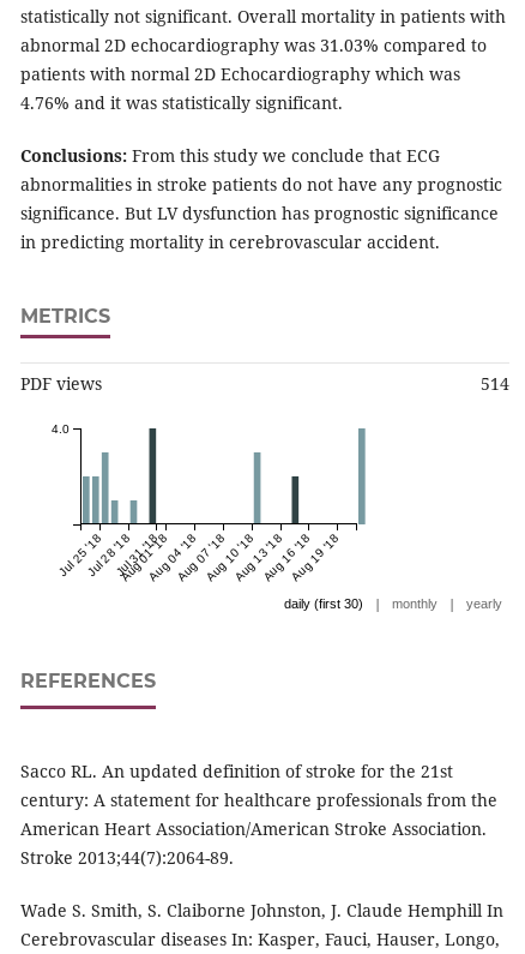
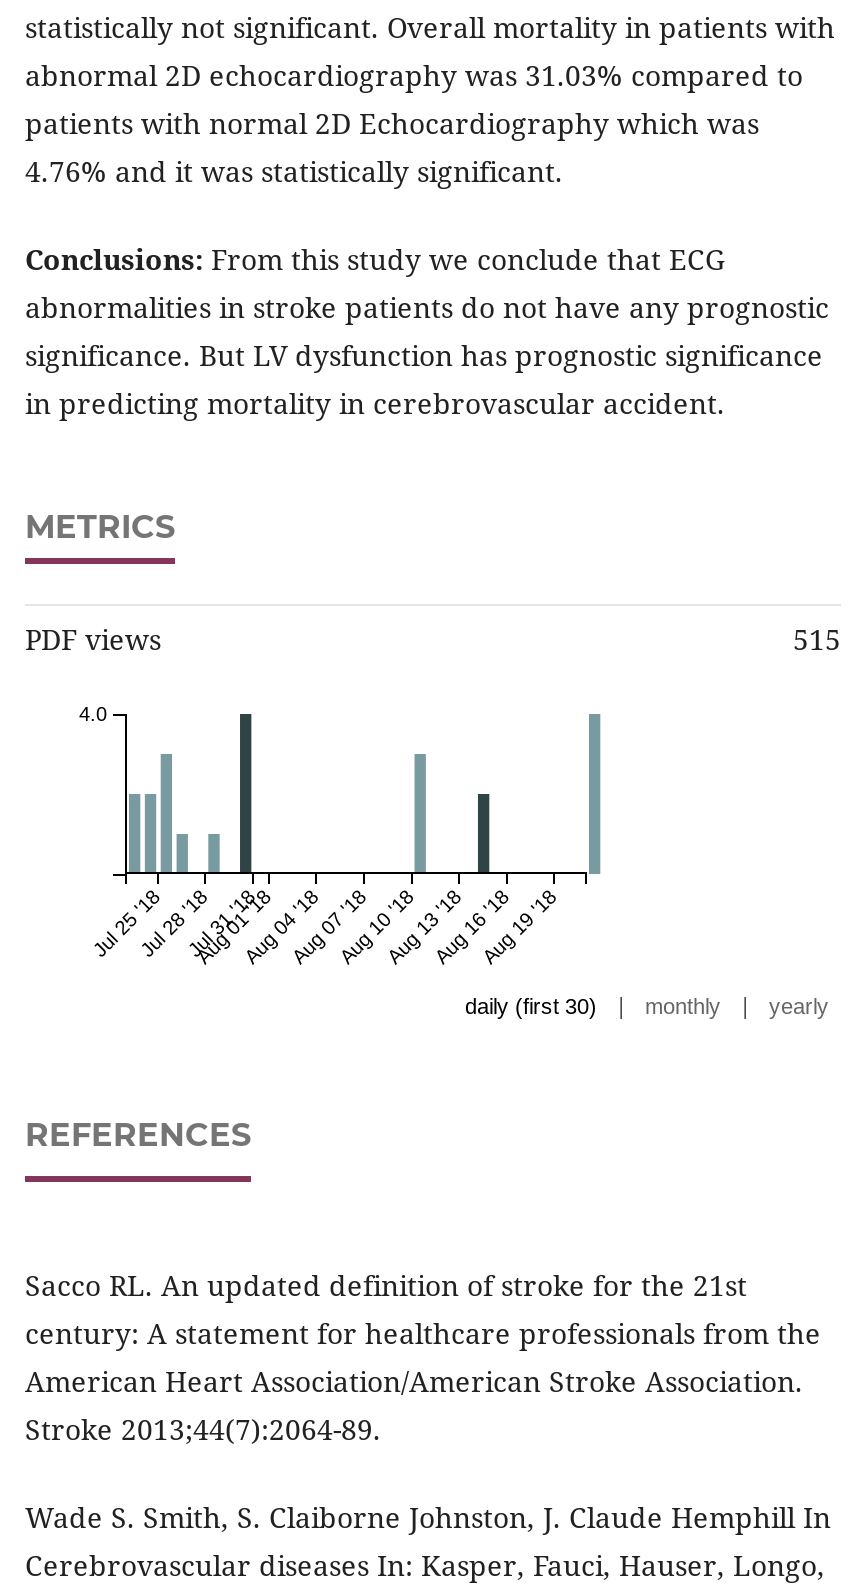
[481,372,509,395] 514 -> [793,620,841,658] 515

